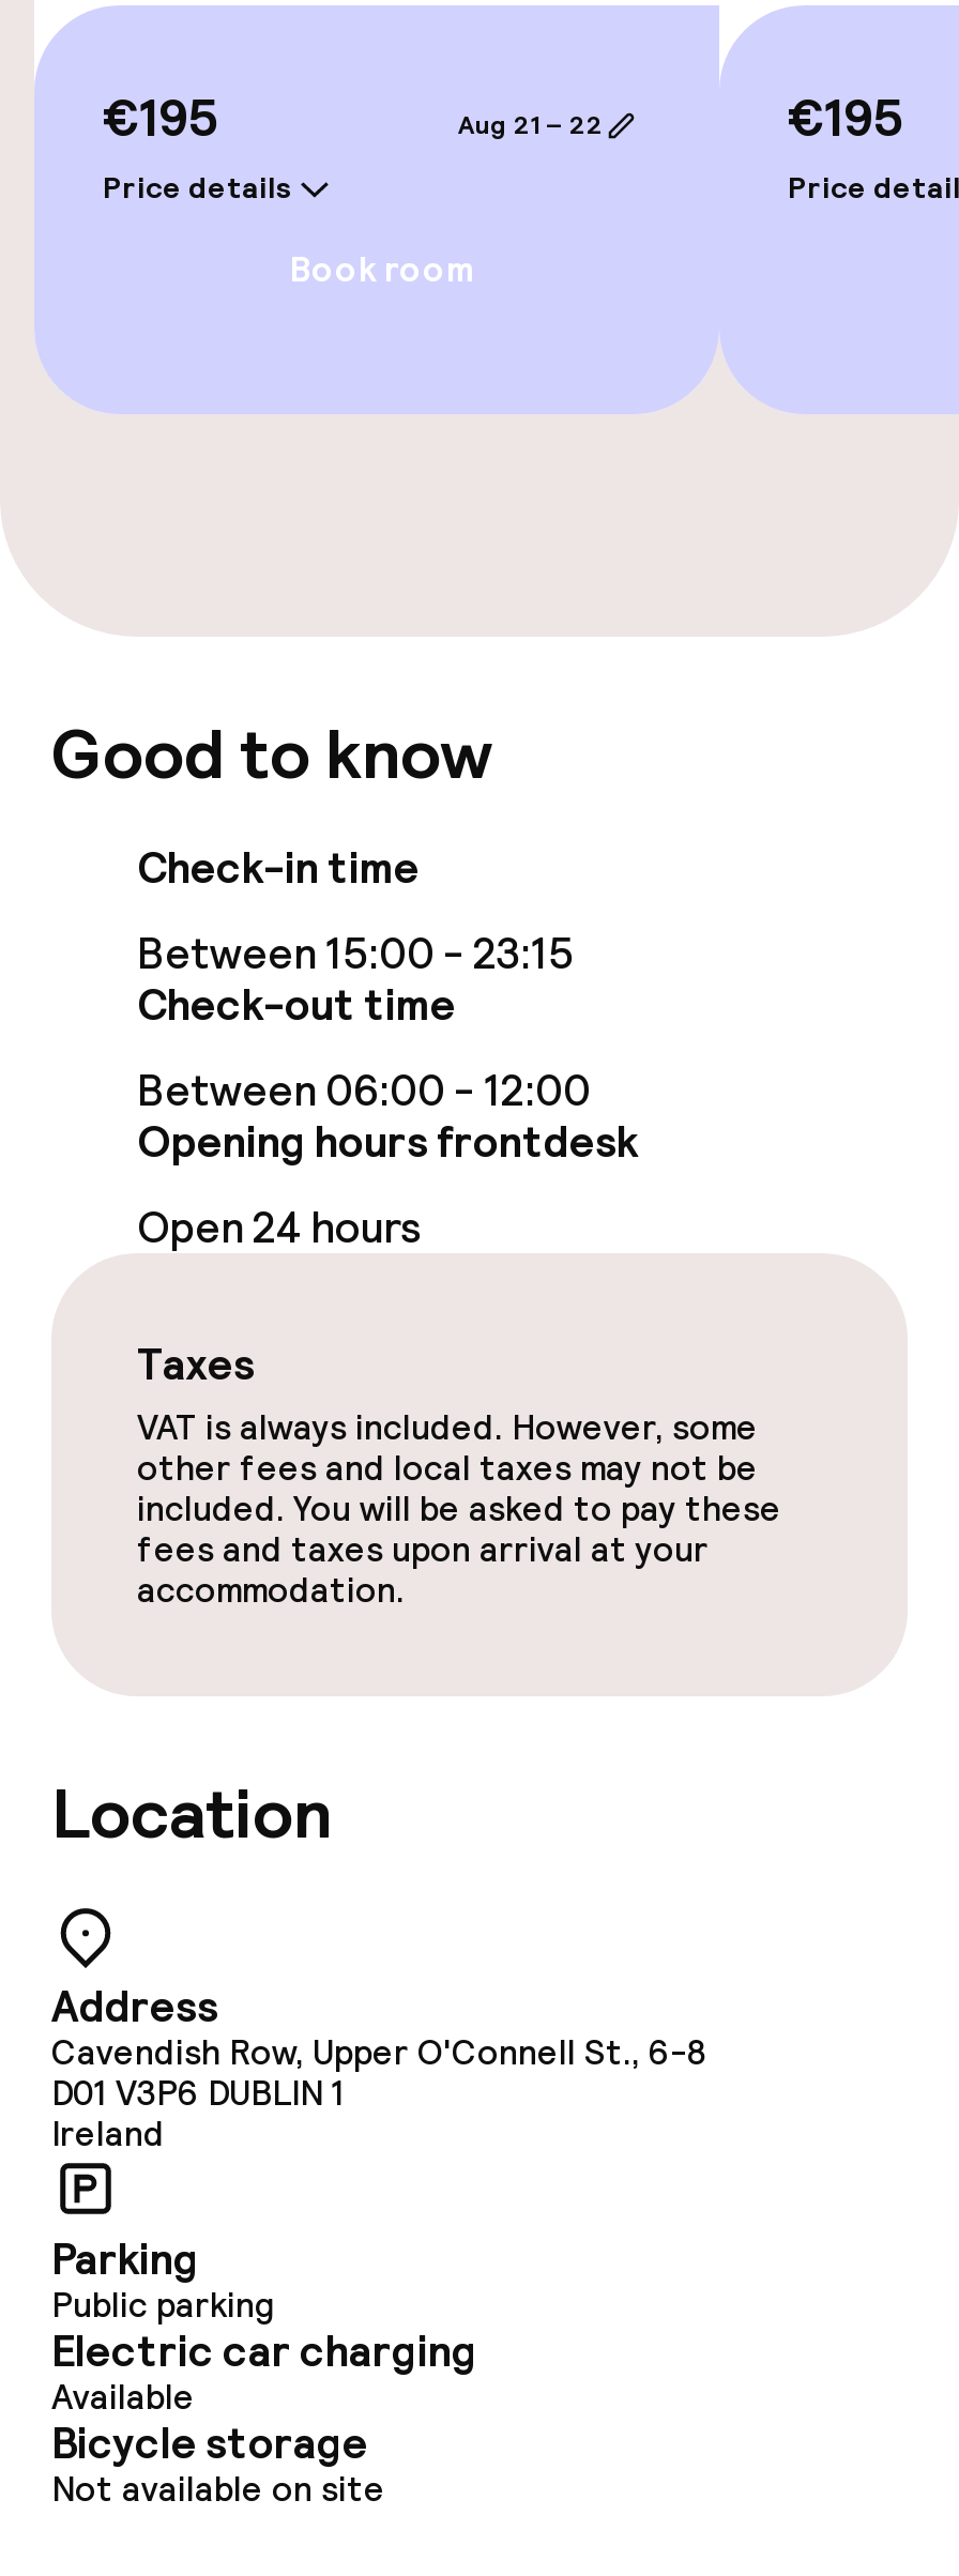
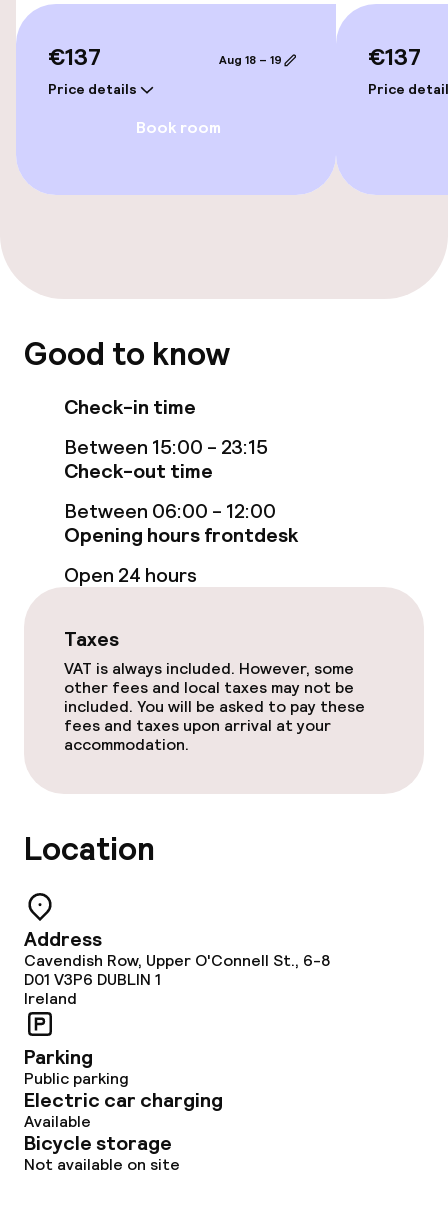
[103,85,218,151] €195 -> [48,41,101,72] €137
[788,85,903,151] €195 -> [368,41,421,72] €137
[458,108,604,142] Aug 21 – 22 -> [219,52,282,68] Aug 18 – 19

